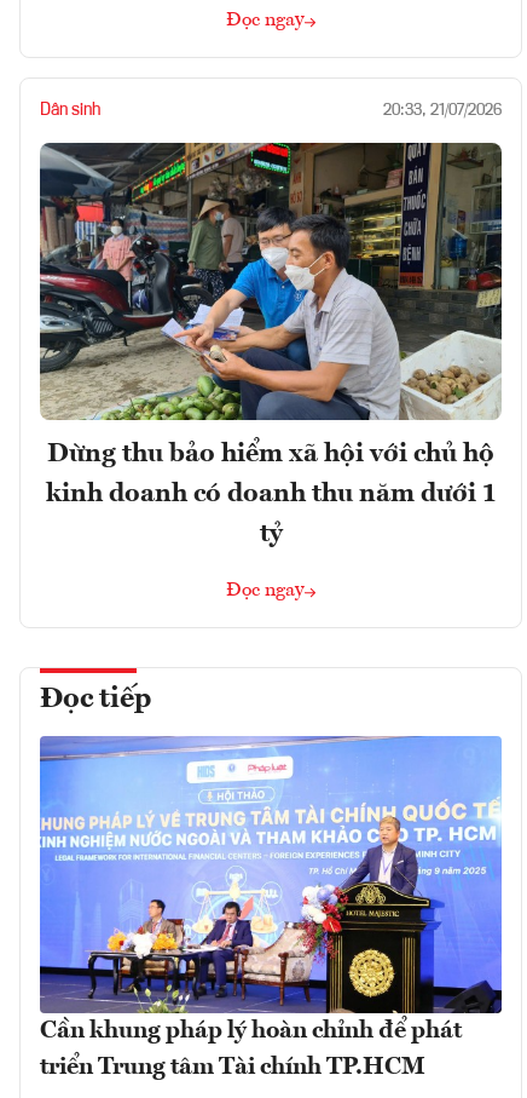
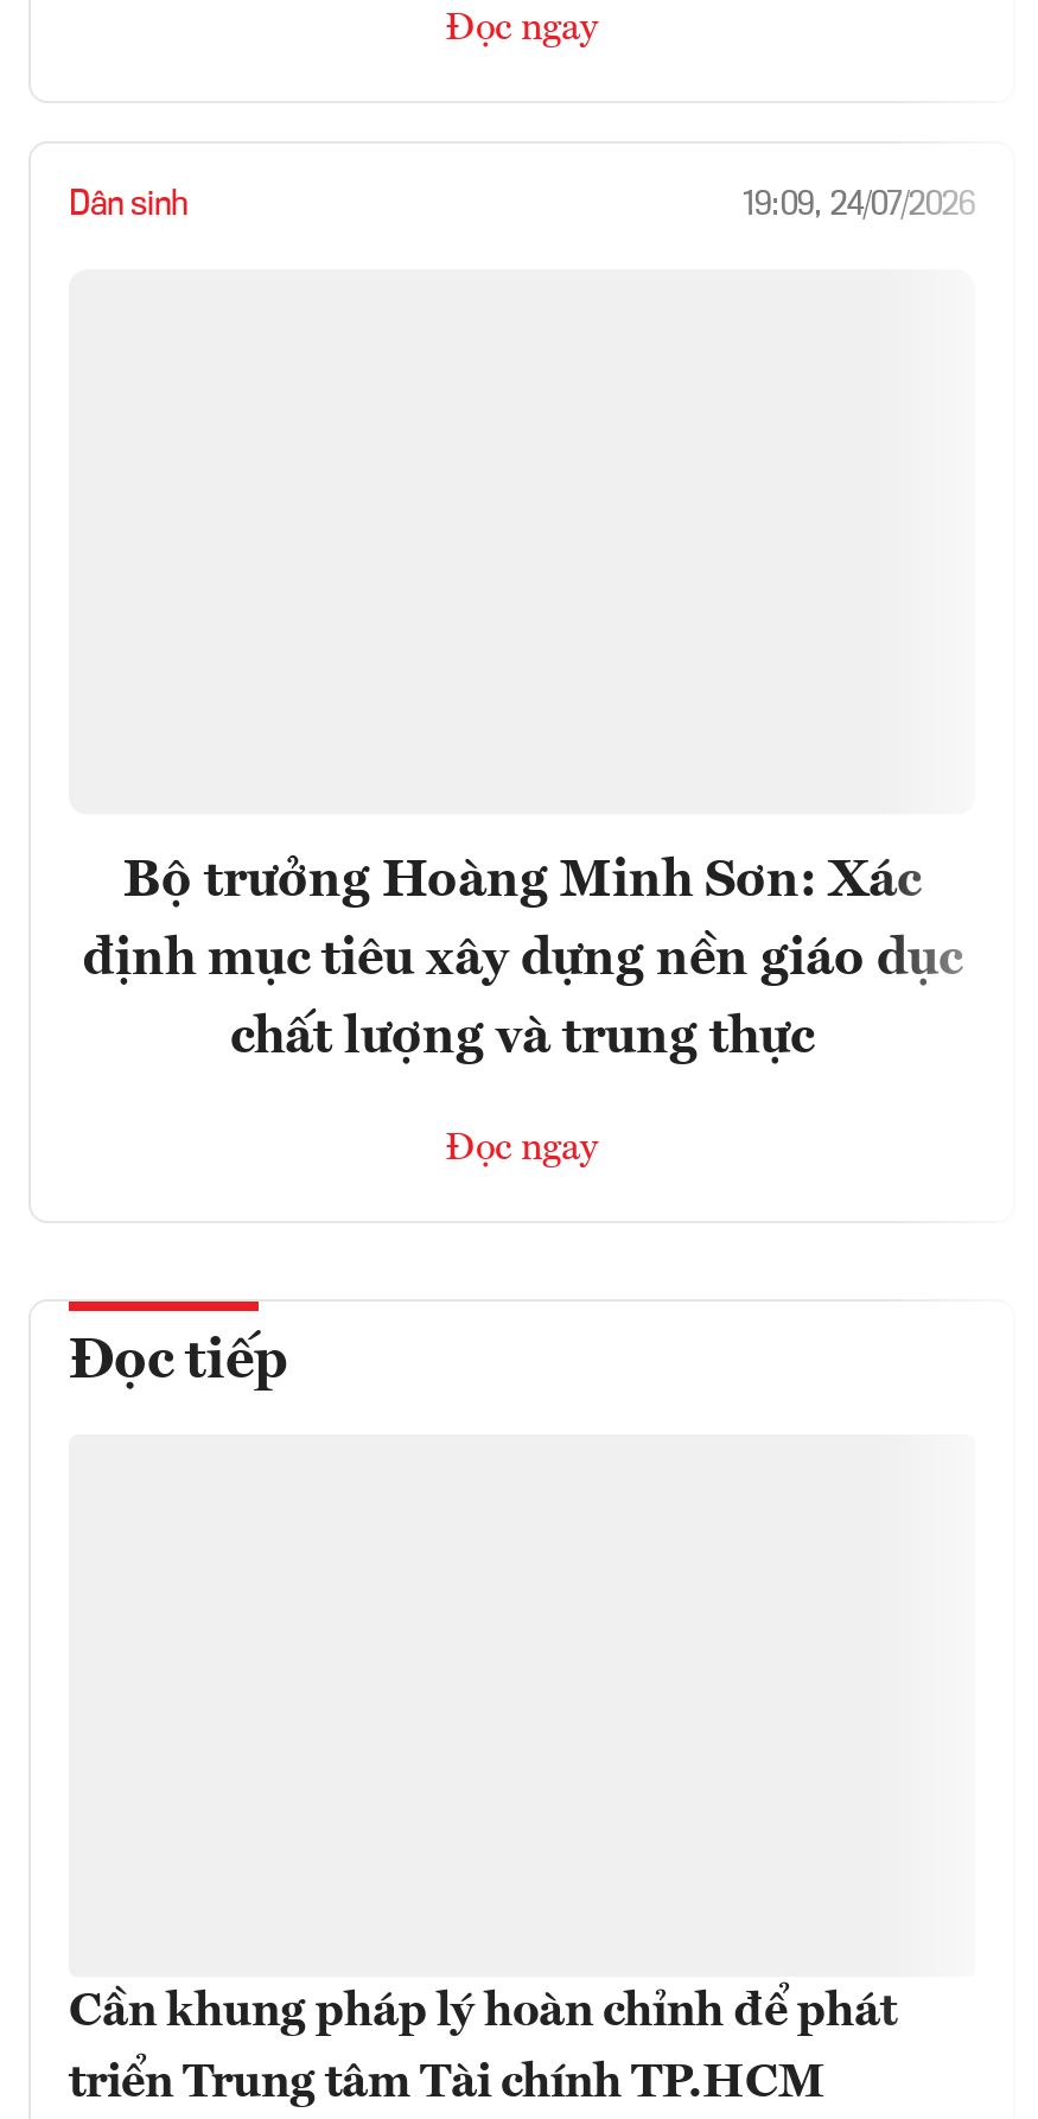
[383,102,502,118] 20:33, 21/07/2026 -> [743,192,975,223] 19:09, 24/07/2026
[39,142,503,421] [image] -> none
[47,440,494,467] Dừng thu bảo hiểm xã hội với chủ hộ -> [123,855,921,907] Bộ trưởng Hoàng Minh Sơn: Xác
[46,480,496,507] kinh doanh có doanh thu năm dưới 1 -> [82,933,962,985] định mục tiêu xây dựng nền giáo dục
[259,520,282,547] tỷ -> [230,1012,814,1064] chất lượng và trung thực
[39,735,503,1014] [image] -> none

